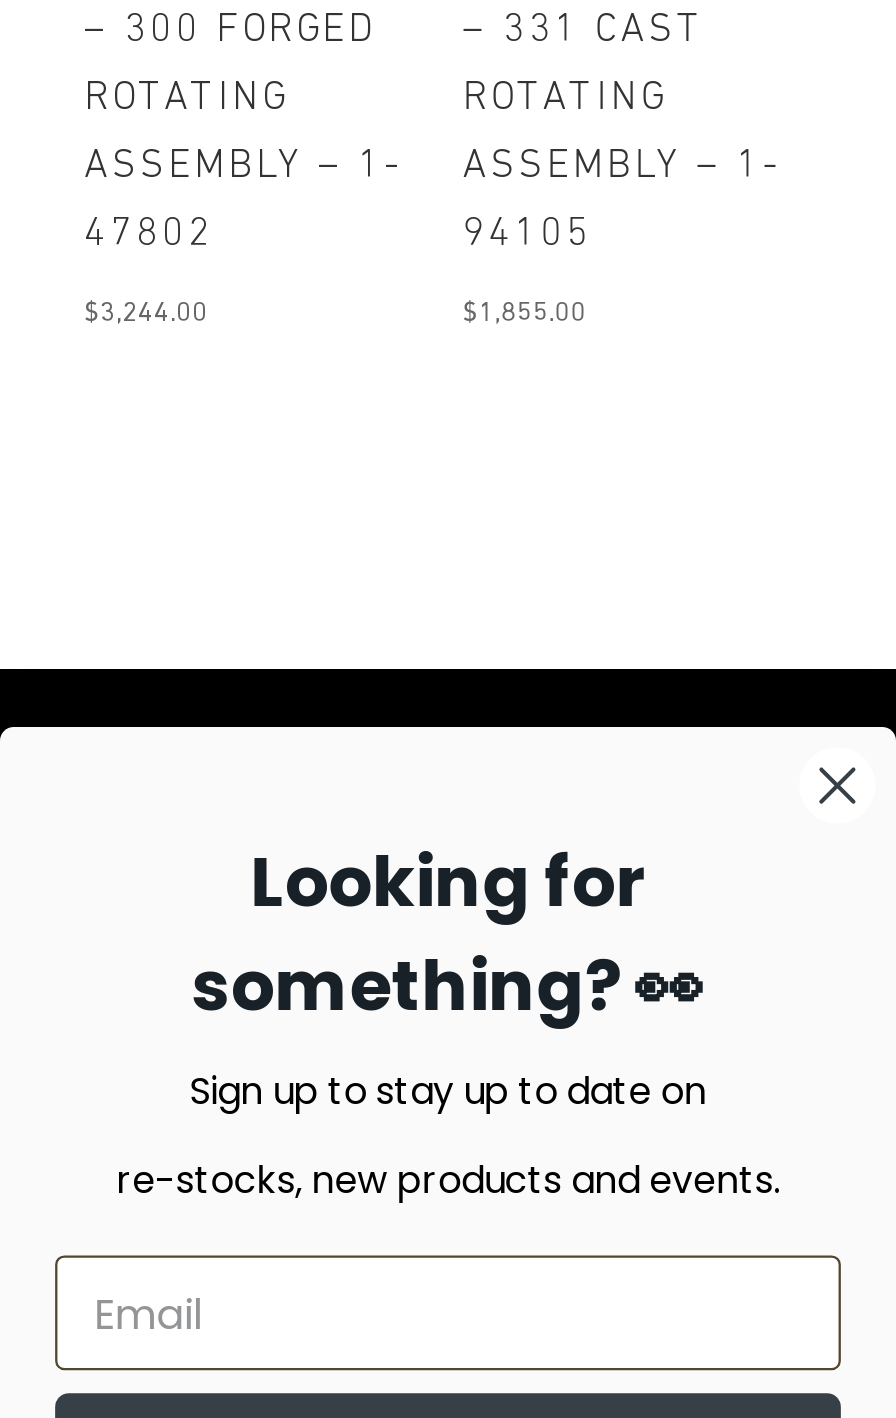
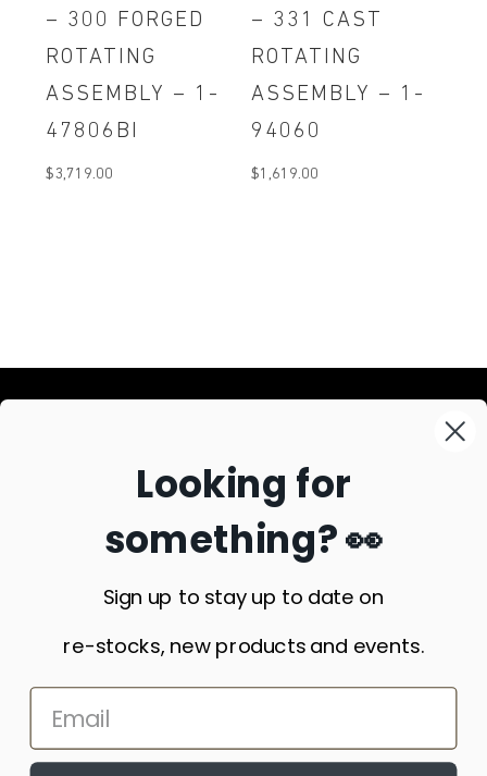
[84,215,214,255] 47802 -> [46,121,139,143] 47806BI
[463,215,593,255] 94105 -> [251,121,322,143] 94060
[84,299,208,329] $3,244.00 -> [46,167,113,183] $3,719.00
[463,299,587,329] $1,855.00 -> [251,167,319,183] $1,619.00

